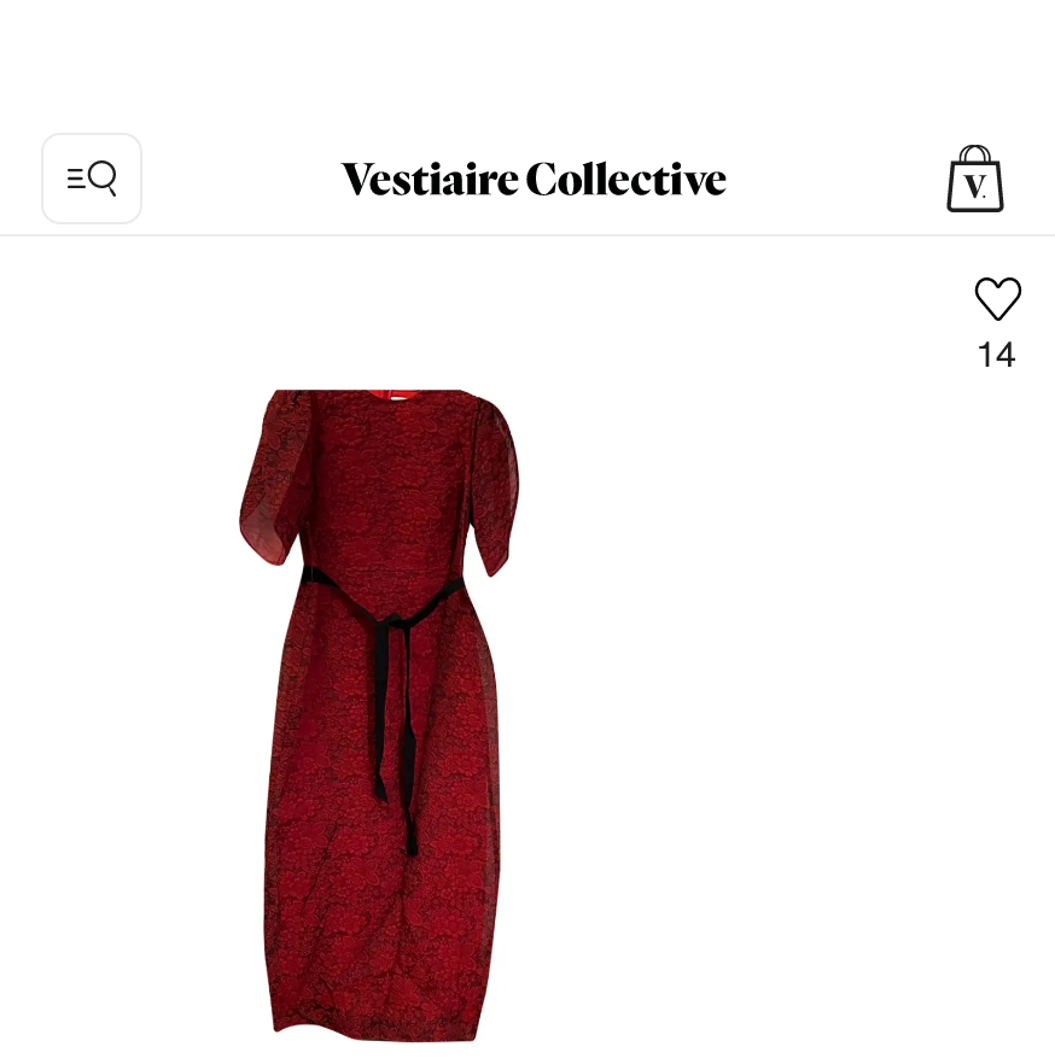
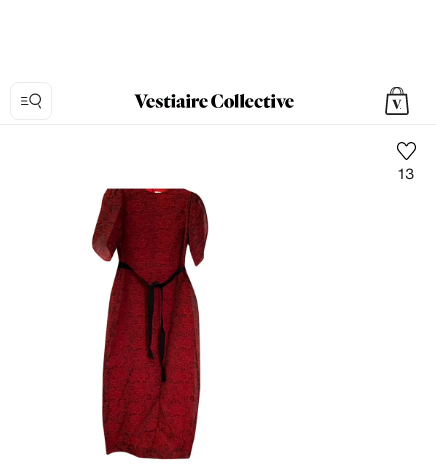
[978,328,1016,379] 14 -> [398,163,414,184] 13

